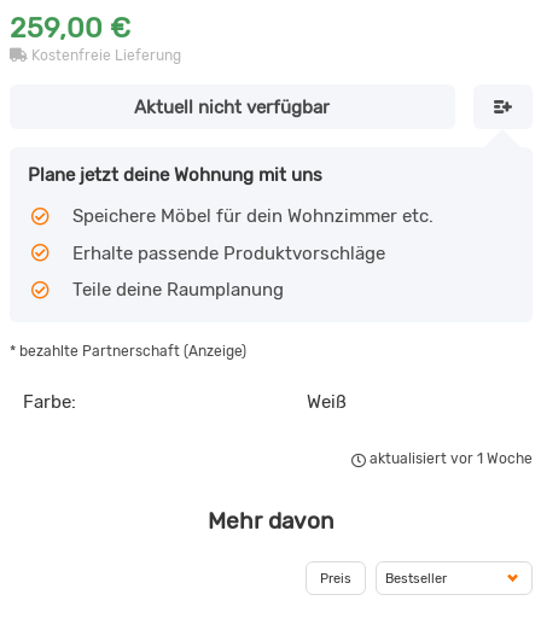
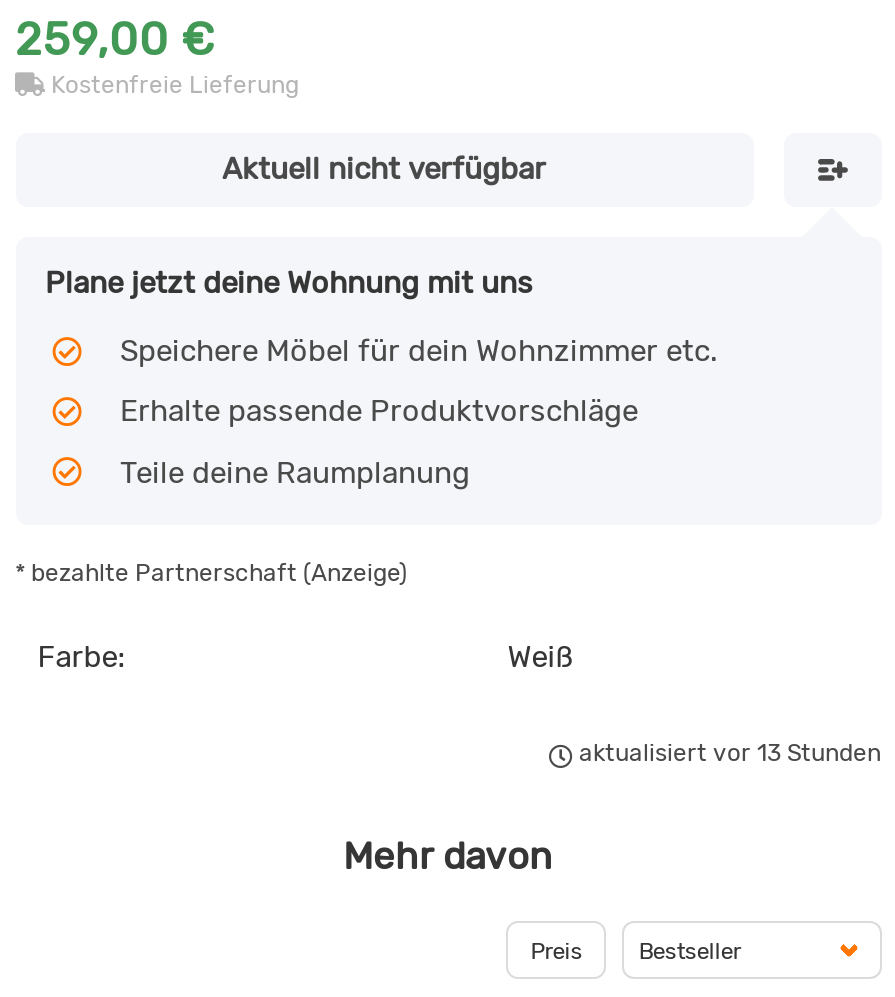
[369,450,532,467] aktualisiert vor 1 Woche -> [579,739,881,767] aktualisiert vor 13 Stunden

